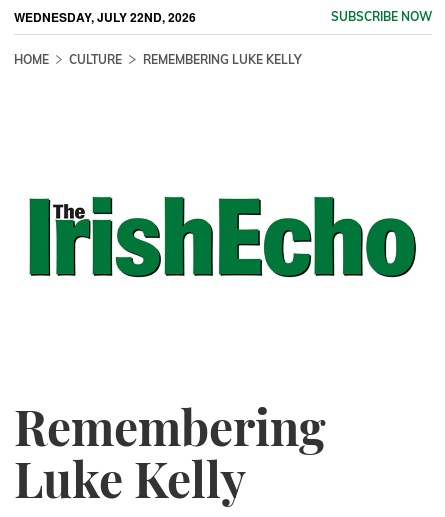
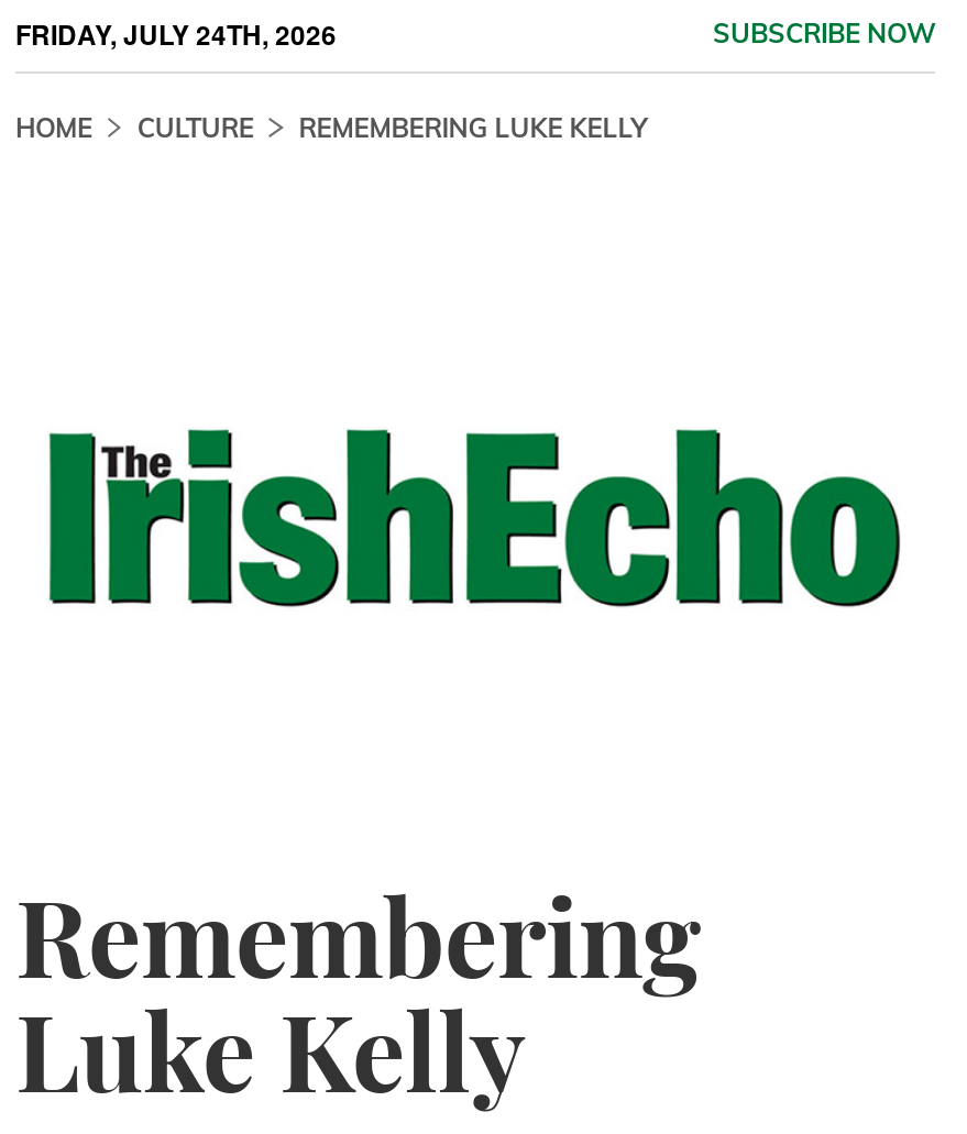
[14,8,196,26] WEDNESDAY, JULY 22ND, 2026 -> [15,14,337,53] FRIDAY, JULY 24TH, 2026

